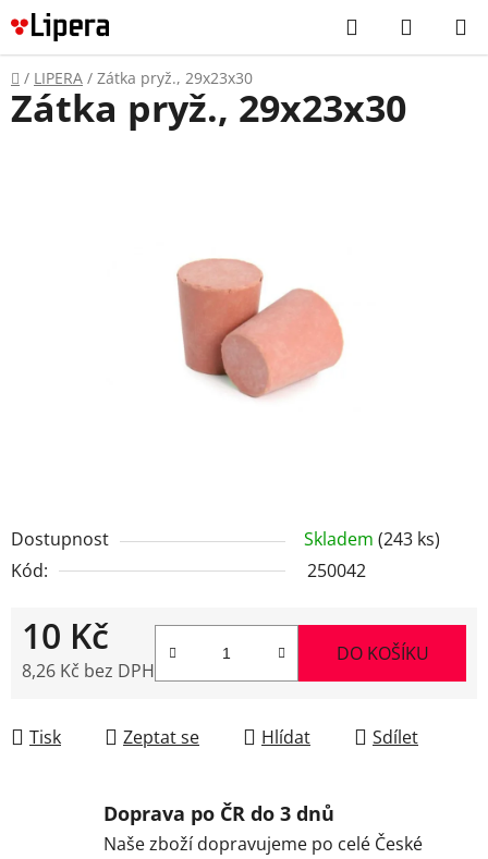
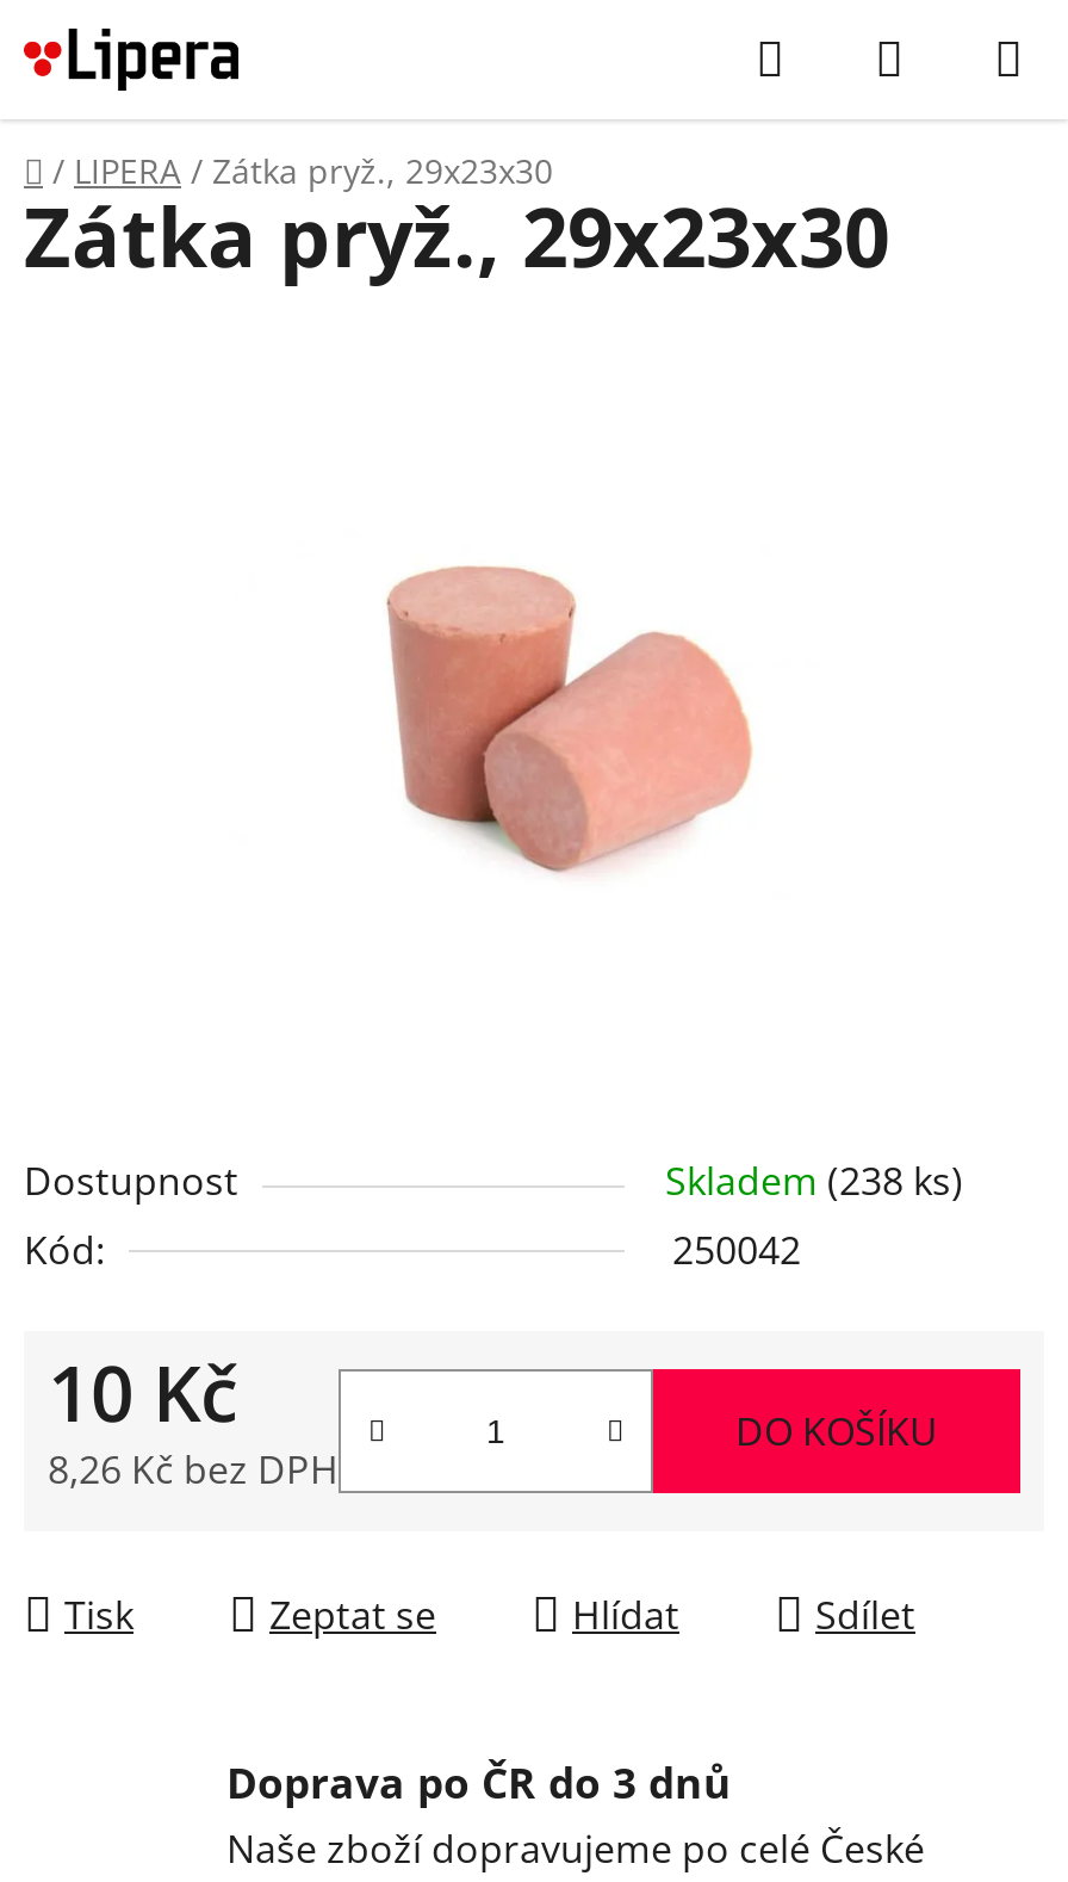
[304,527,440,551] Skladem (243 ks) -> [665,1154,963,1206] Skladem (238 ks)

